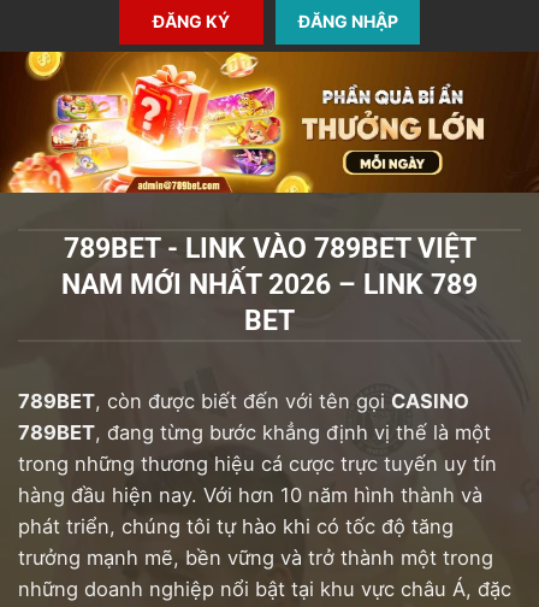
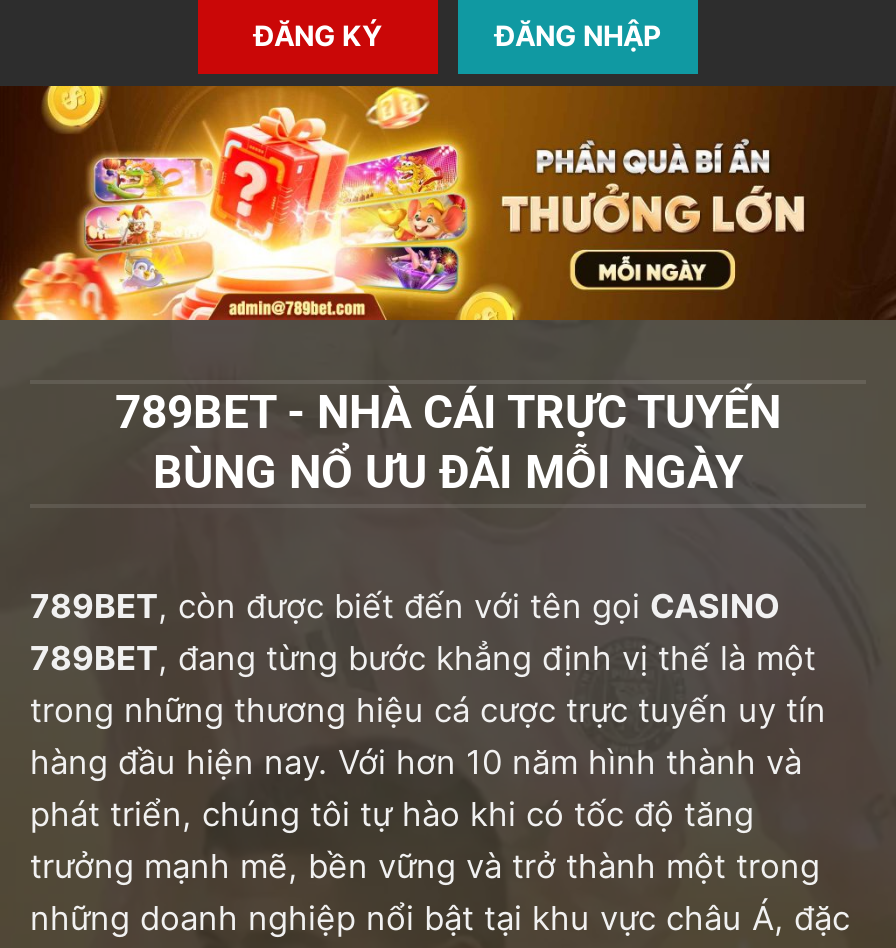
[61,232,478,337] 789BET - LINK VÀO 789BET VIỆT | NAM MỚI NHẤT 2026 – LINK 789 | BET -> [115,386,781,500] 789BET - NHÀ CÁI TRỰC TUYẾN | BÙNG NỔ ƯU ĐÃI MỖI NGÀY

